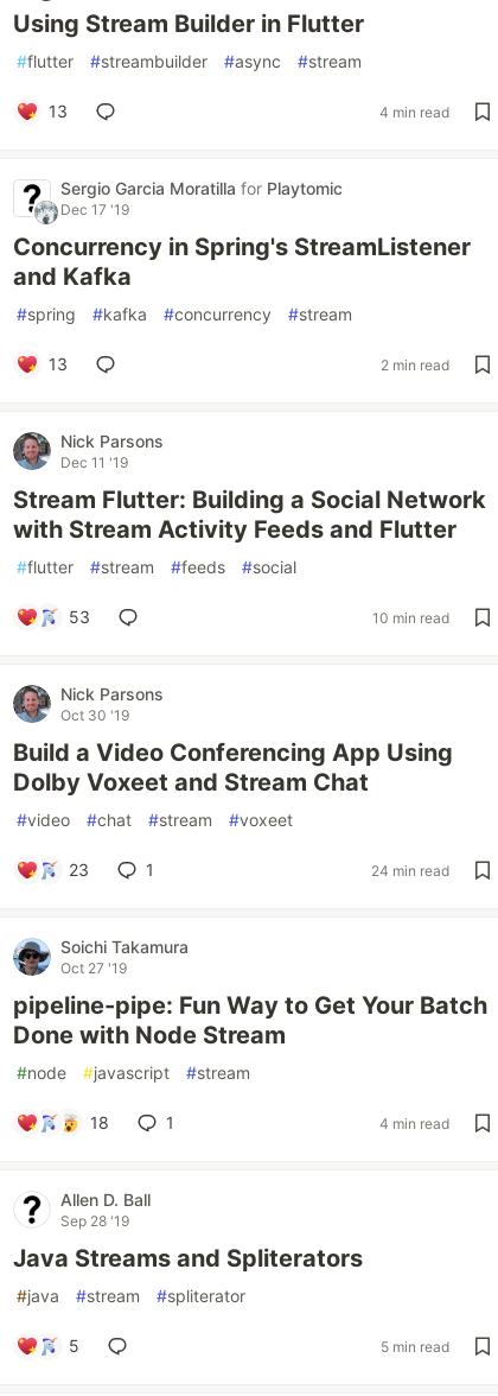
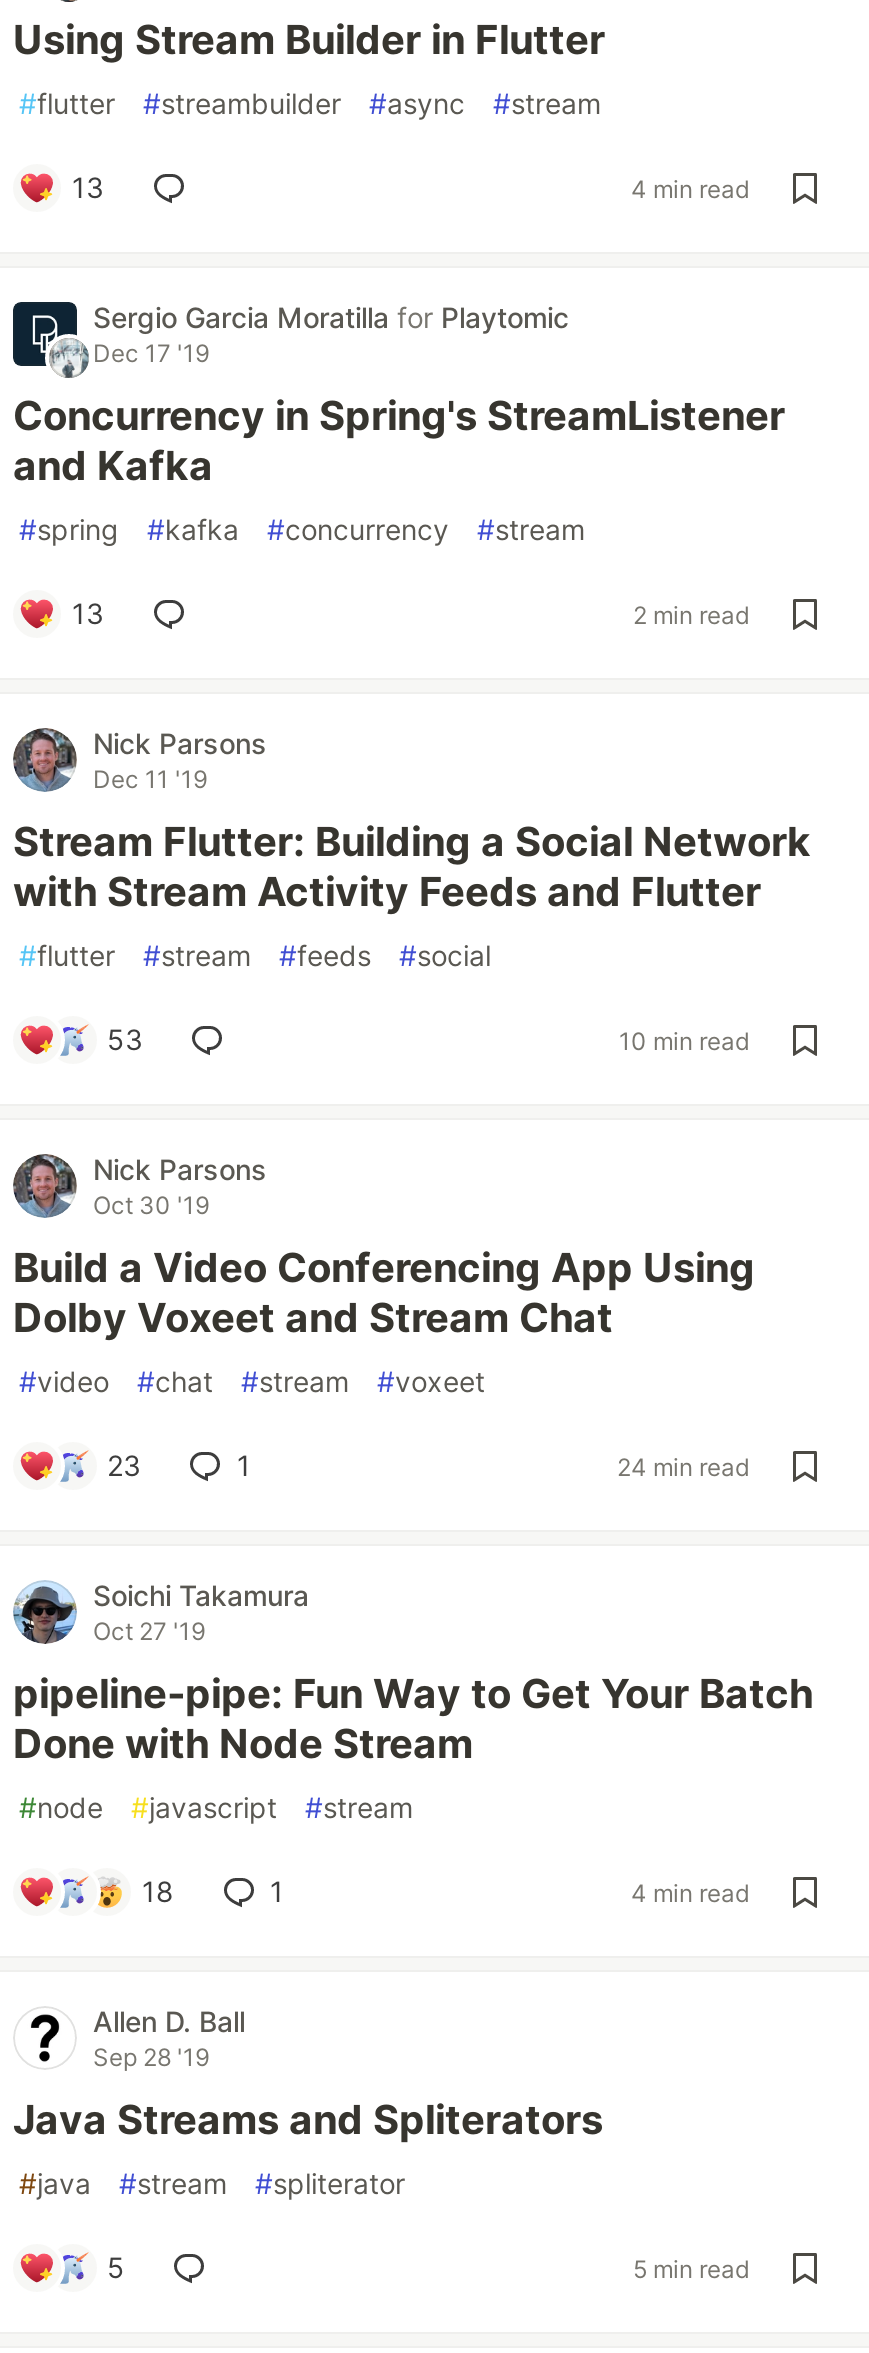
[13,179,51,217] [image] -> [11,300,79,368] [image]

